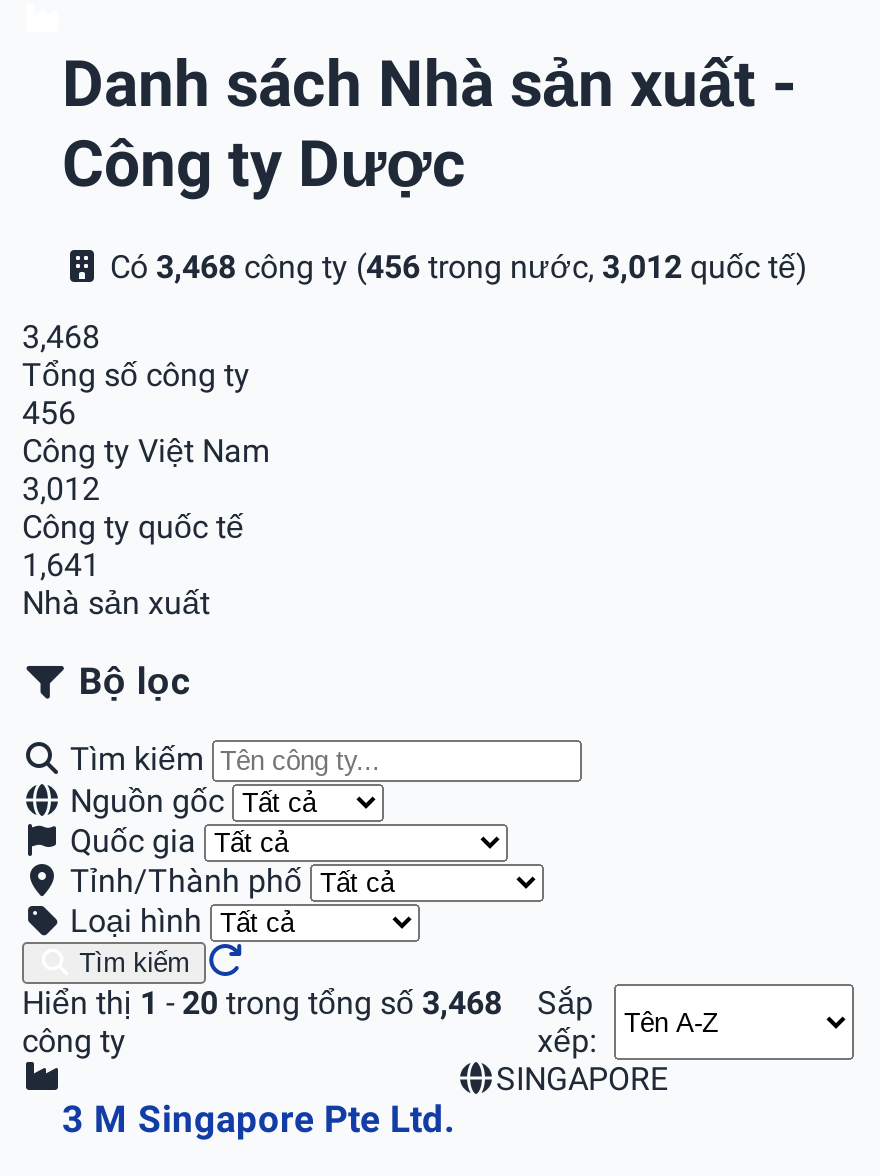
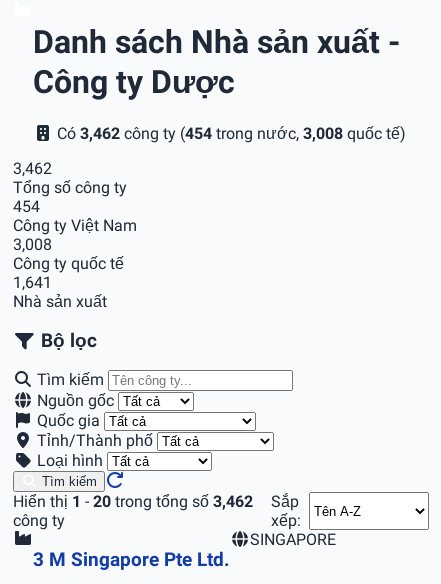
[102,248,808,286] Có 3,468 công ty (456 trong nước, 3,012 quốc tế) -> [53,124,406,143] Có 3,462 công ty (454 trong nước, 3,008 quốc tế)
[22,318,100,356] 3,468 -> [13,159,52,178] 3,462
[22,394,76,432] 456 -> [13,197,40,216] 454
[22,470,100,508] 3,012 -> [13,235,52,254] 3,008
[22,985,502,1023] Hiển thị1-20 trong tổng số 3,468 -> [13,492,253,511] Hiển thị1-20 trong tổng số 3,462

